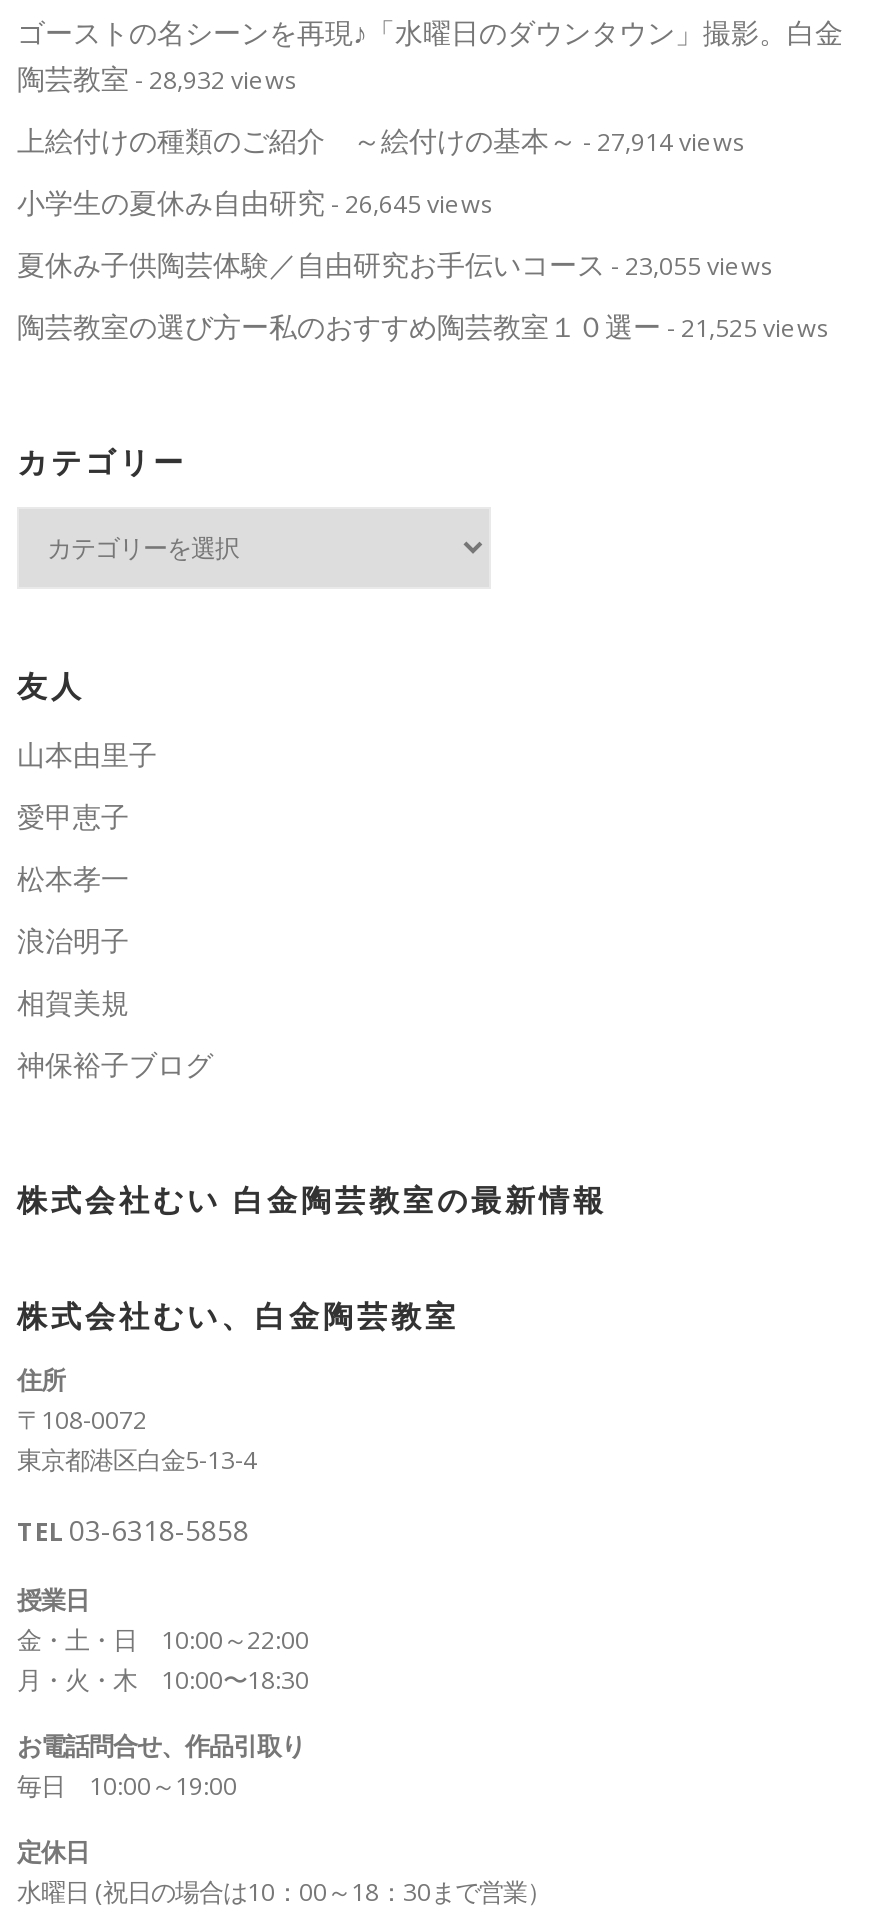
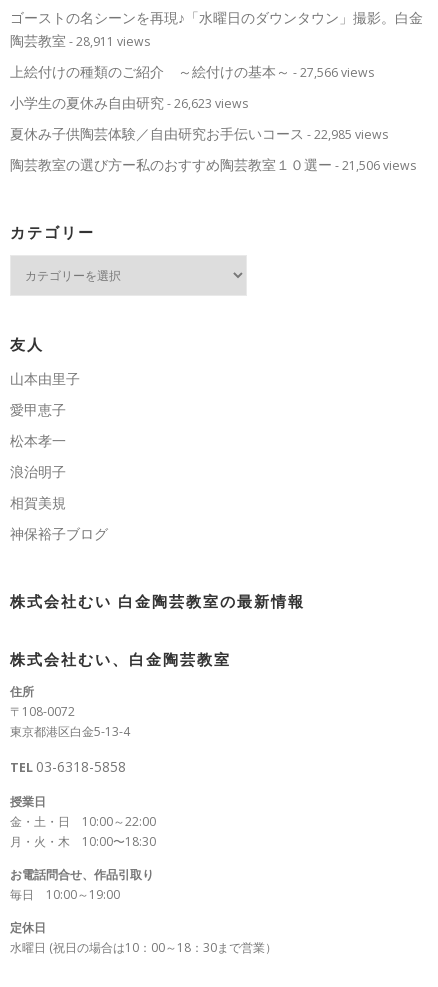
[17,60,297,98] 陶芸教室- 28,932 views -> [10,31,150,50] 陶芸教室- 28,911 views
[17,122,745,160] 上絵付けの種類のご紹介 ～絵付けの基本～- 27,914 views -> [10,62,374,81] 上絵付けの種類のご紹介 ～絵付けの基本～- 27,566 views
[17,184,493,222] 小学生の夏休み自由研究- 26,645 views -> [10,93,248,112] 小学生の夏休み自由研究- 26,623 views
[17,246,773,284] 夏休み子供陶芸体験／自由研究お手伝いコース- 23,055 views -> [10,124,388,143] 夏休み子供陶芸体験／自由研究お手伝いコース- 22,985 views
[17,308,829,346] 陶芸教室の選び方ー私のおすすめ陶芸教室１０選ー- 21,525 views -> [10,155,416,174] 陶芸教室の選び方ー私のおすすめ陶芸教室１０選ー- 21,506 views

